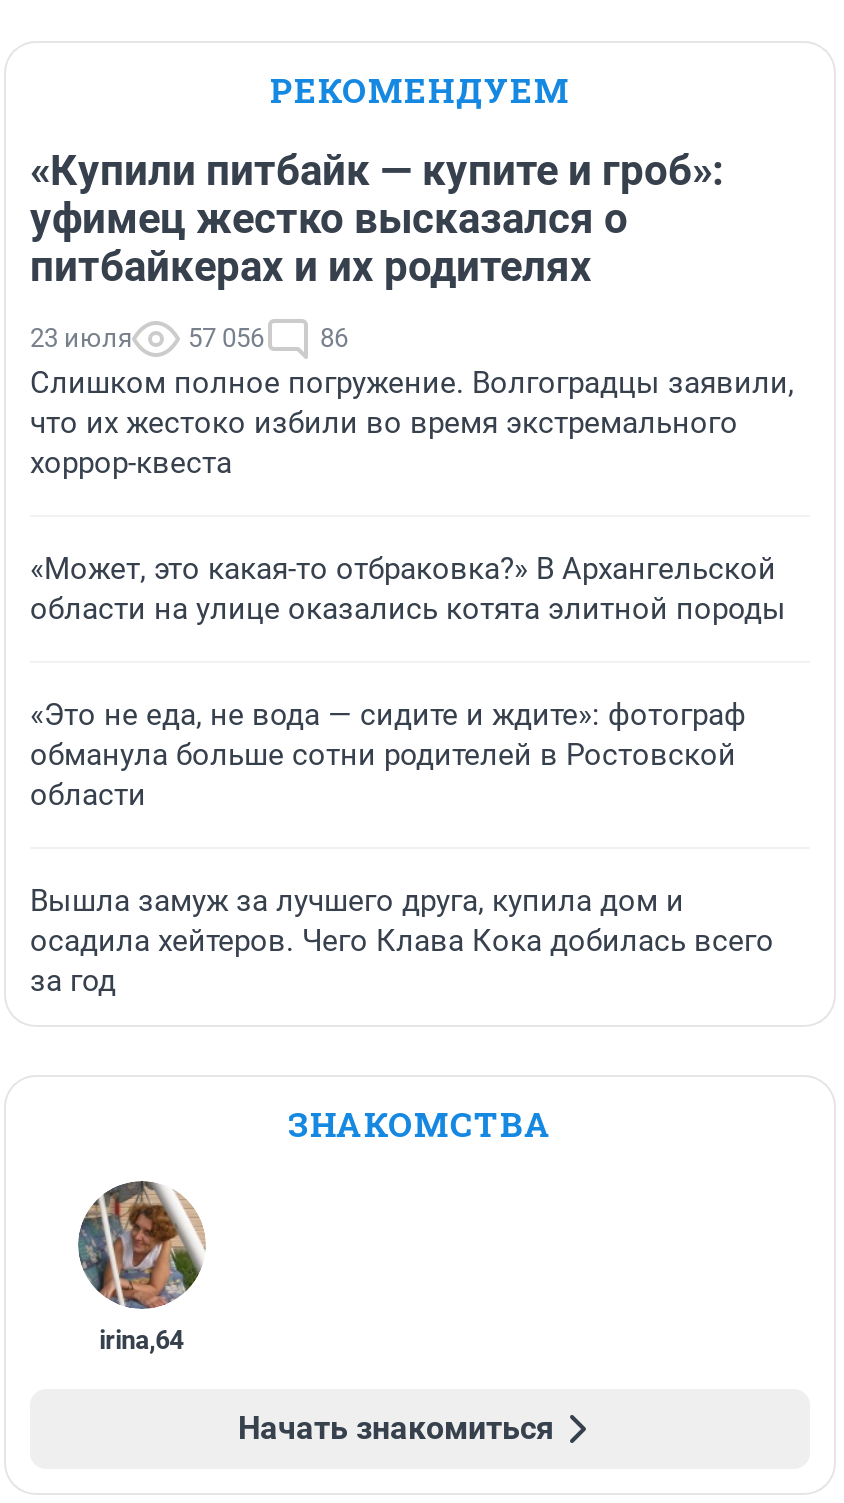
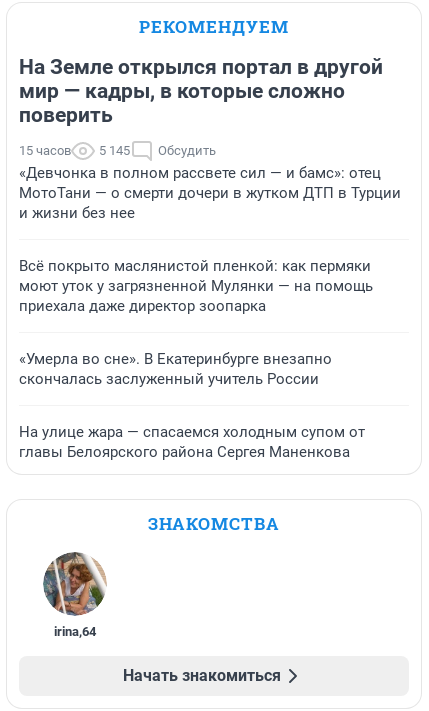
[30,146,724,290] «Купили питбайк — купите и гроб»: | уфимец жестко высказался о | питбайкерах и их родителях -> [19,55,383,127] На Земле открылся портал в другой | мир — кадры, в которые сложно | поверить
[30,322,794,480] 23 июля | 57 056 | 86 | Слишком полное погружение. Волгоградцы заявили, | что их жестоко избили во время экстремального | хоррор-квеста -> [19,143,401,222] 15 часов | 5 145 | Обсудить | «Девчонка в полном рассвете сил — и бамс»: отец | МотоТани — о смерти дочери в жутком ДТП в Турции | и жизни без нее
[30,550,786,626] «Может, это какая-то отбраковка?» В Архангельской | области на улице оказались котята элитной породы -> [19,257,373,315] Всё покрыто маслянистой пленкой: как пермяки | моют уток у загрязненной Мулянки — на помощь | приехала даже директор зоопарка
[30,696,746,812] «Это не еда, не вода — сидите и ждите»: фотограф | обманула больше сотни родителей в Ростовской | области -> [19,350,332,388] «Умерла во сне». В Екатеринбурге внезапно | скончалась заслуженный учитель России
[30,882,774,998] Вышла замуж за лучшего друга, купила дом и | осадила хейтеров. Чего Клава Кока добилась всего | за год -> [19,423,365,461] На улице жара — спасаемся холодным супом от | главы Белоярского района Сергея Маненкова

